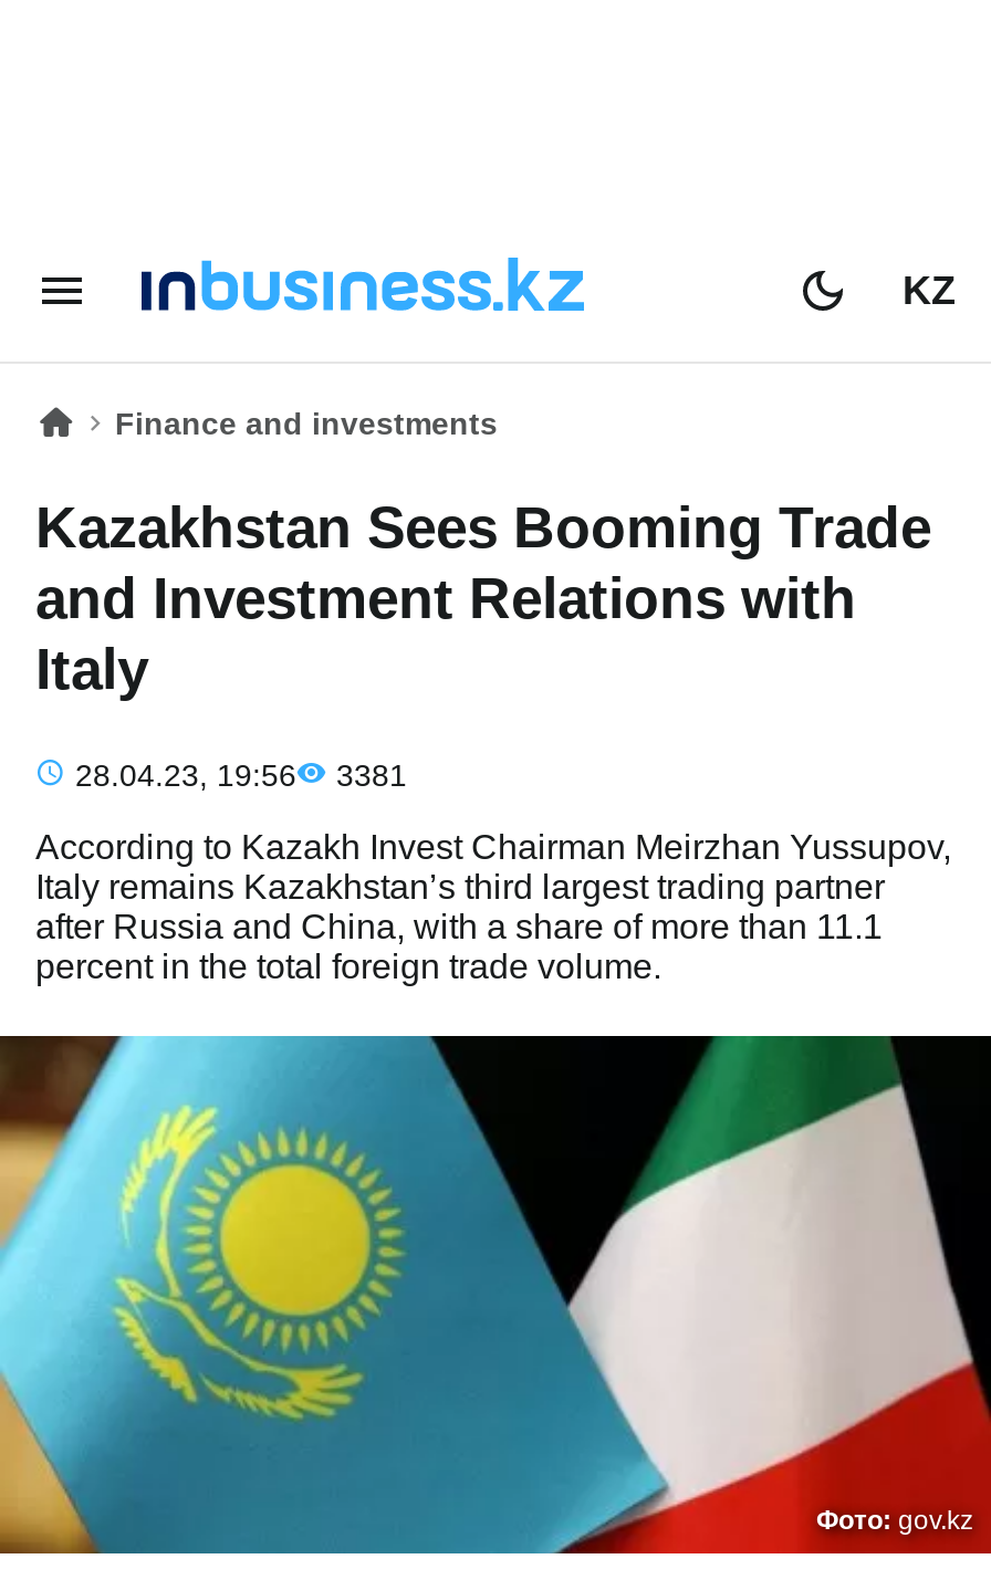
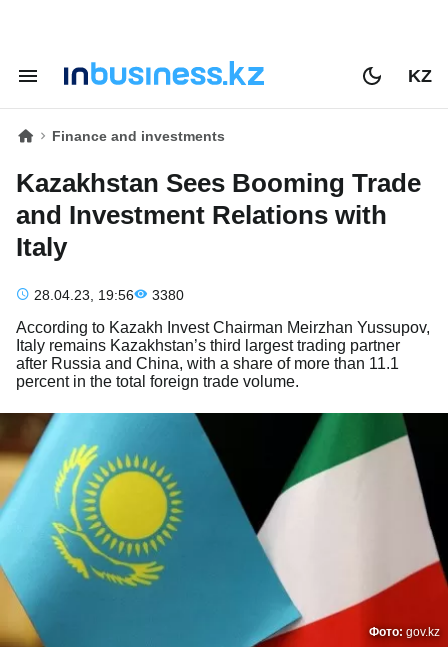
[75,757,407,793] 28.04.23, 19:56 3381 -> [34,287,184,303] 28.04.23, 19:56 3380

